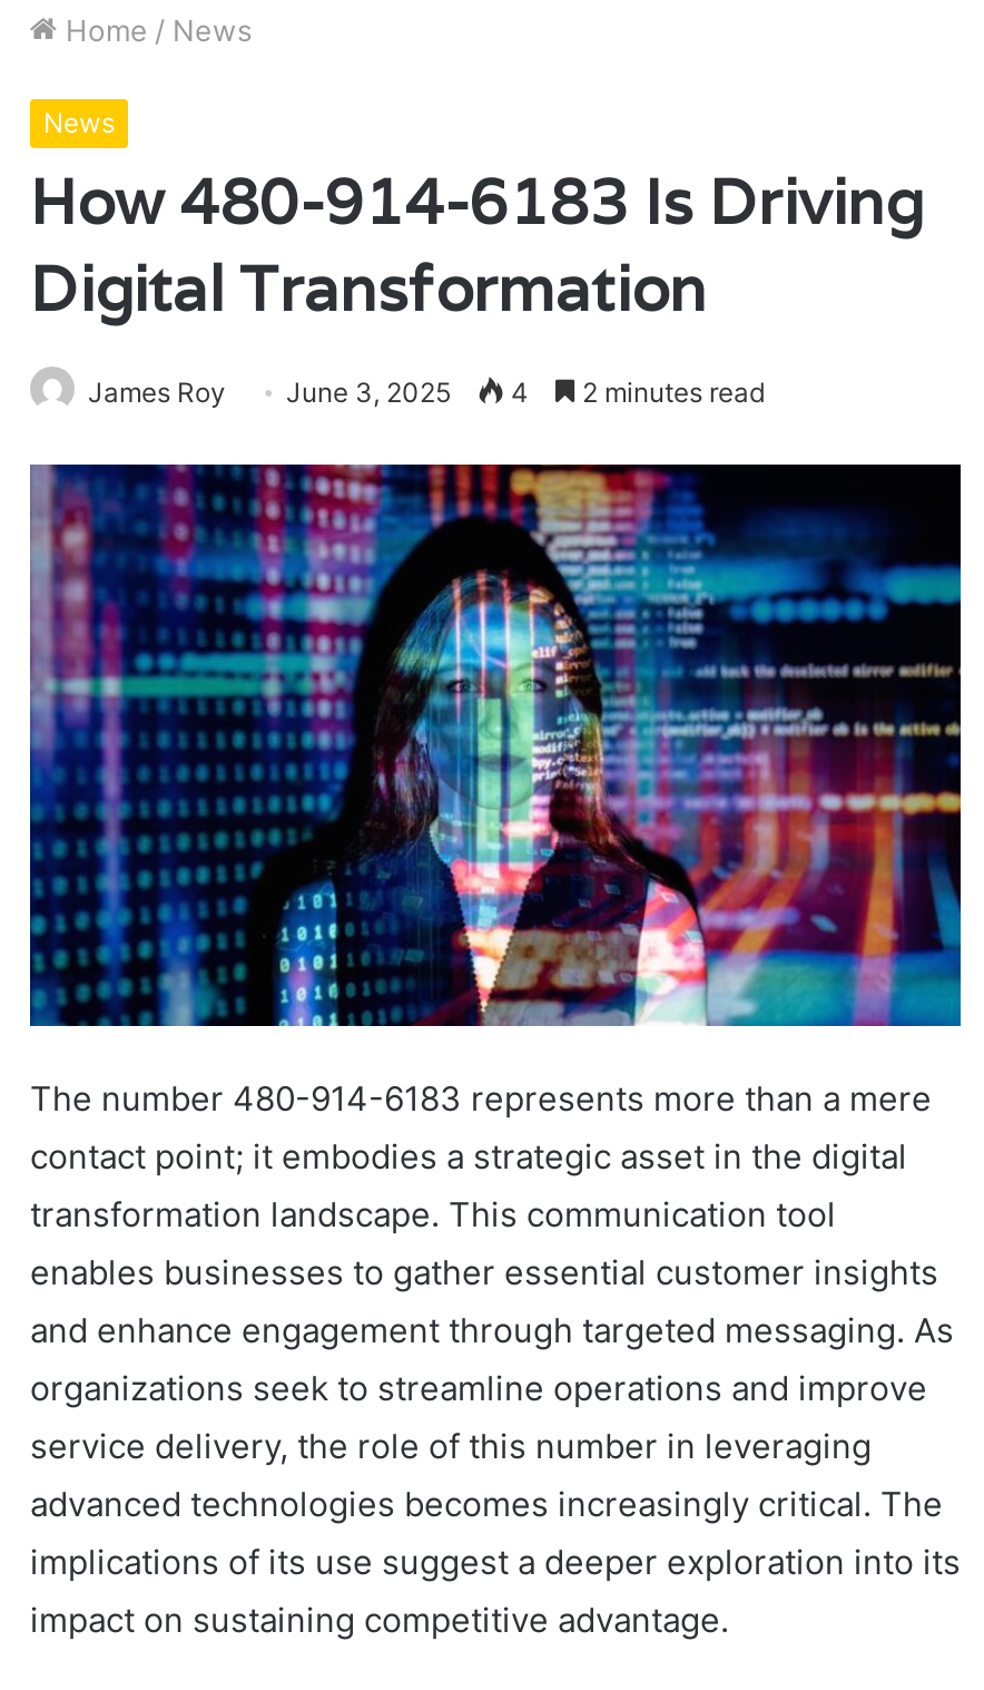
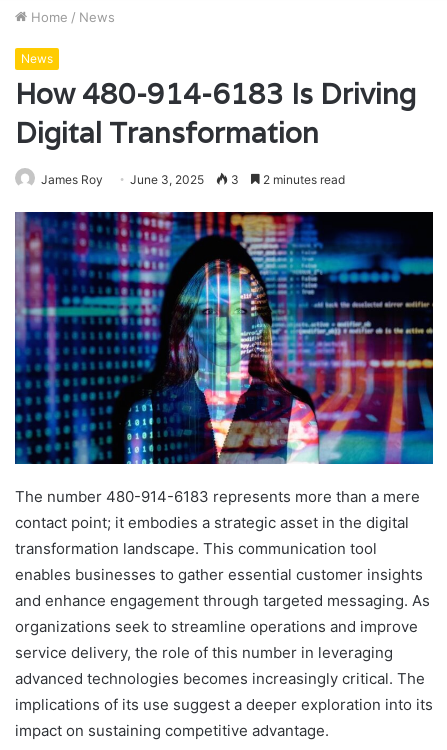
[88,375,765,408] James Roy June 3, 2025 4 2 minutes read -> [41,172,345,187] James Roy June 3, 2025 3 2 minutes read

